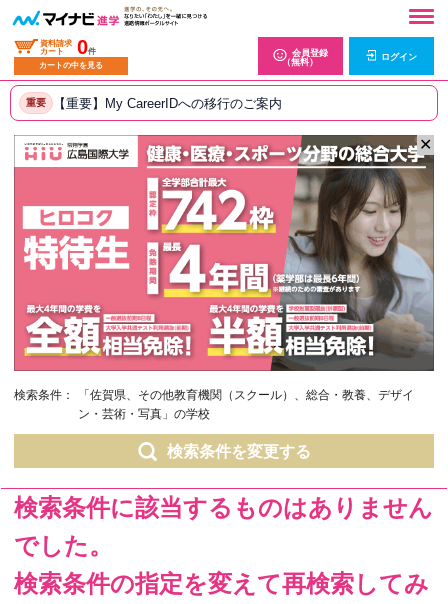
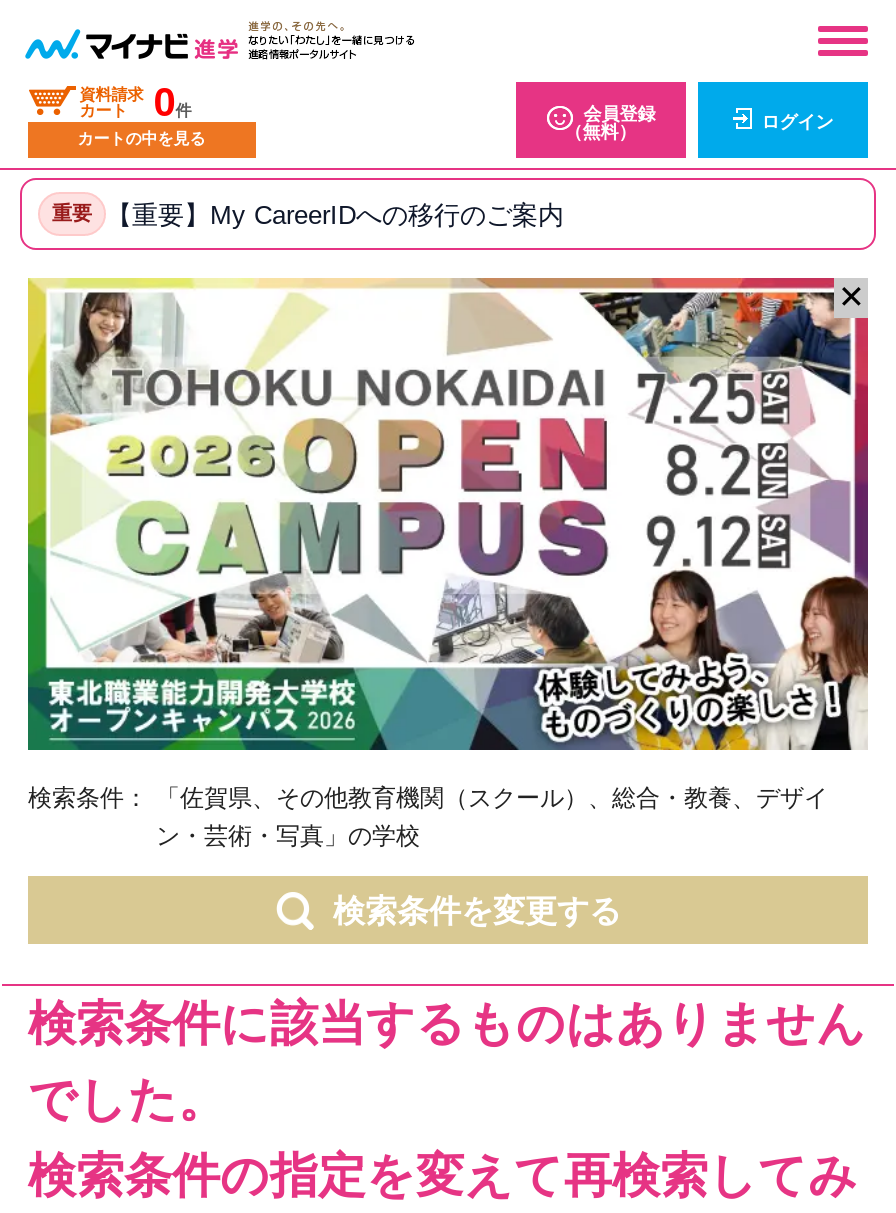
[13,134,435,372] [image] -> [26,276,870,752] [image]

